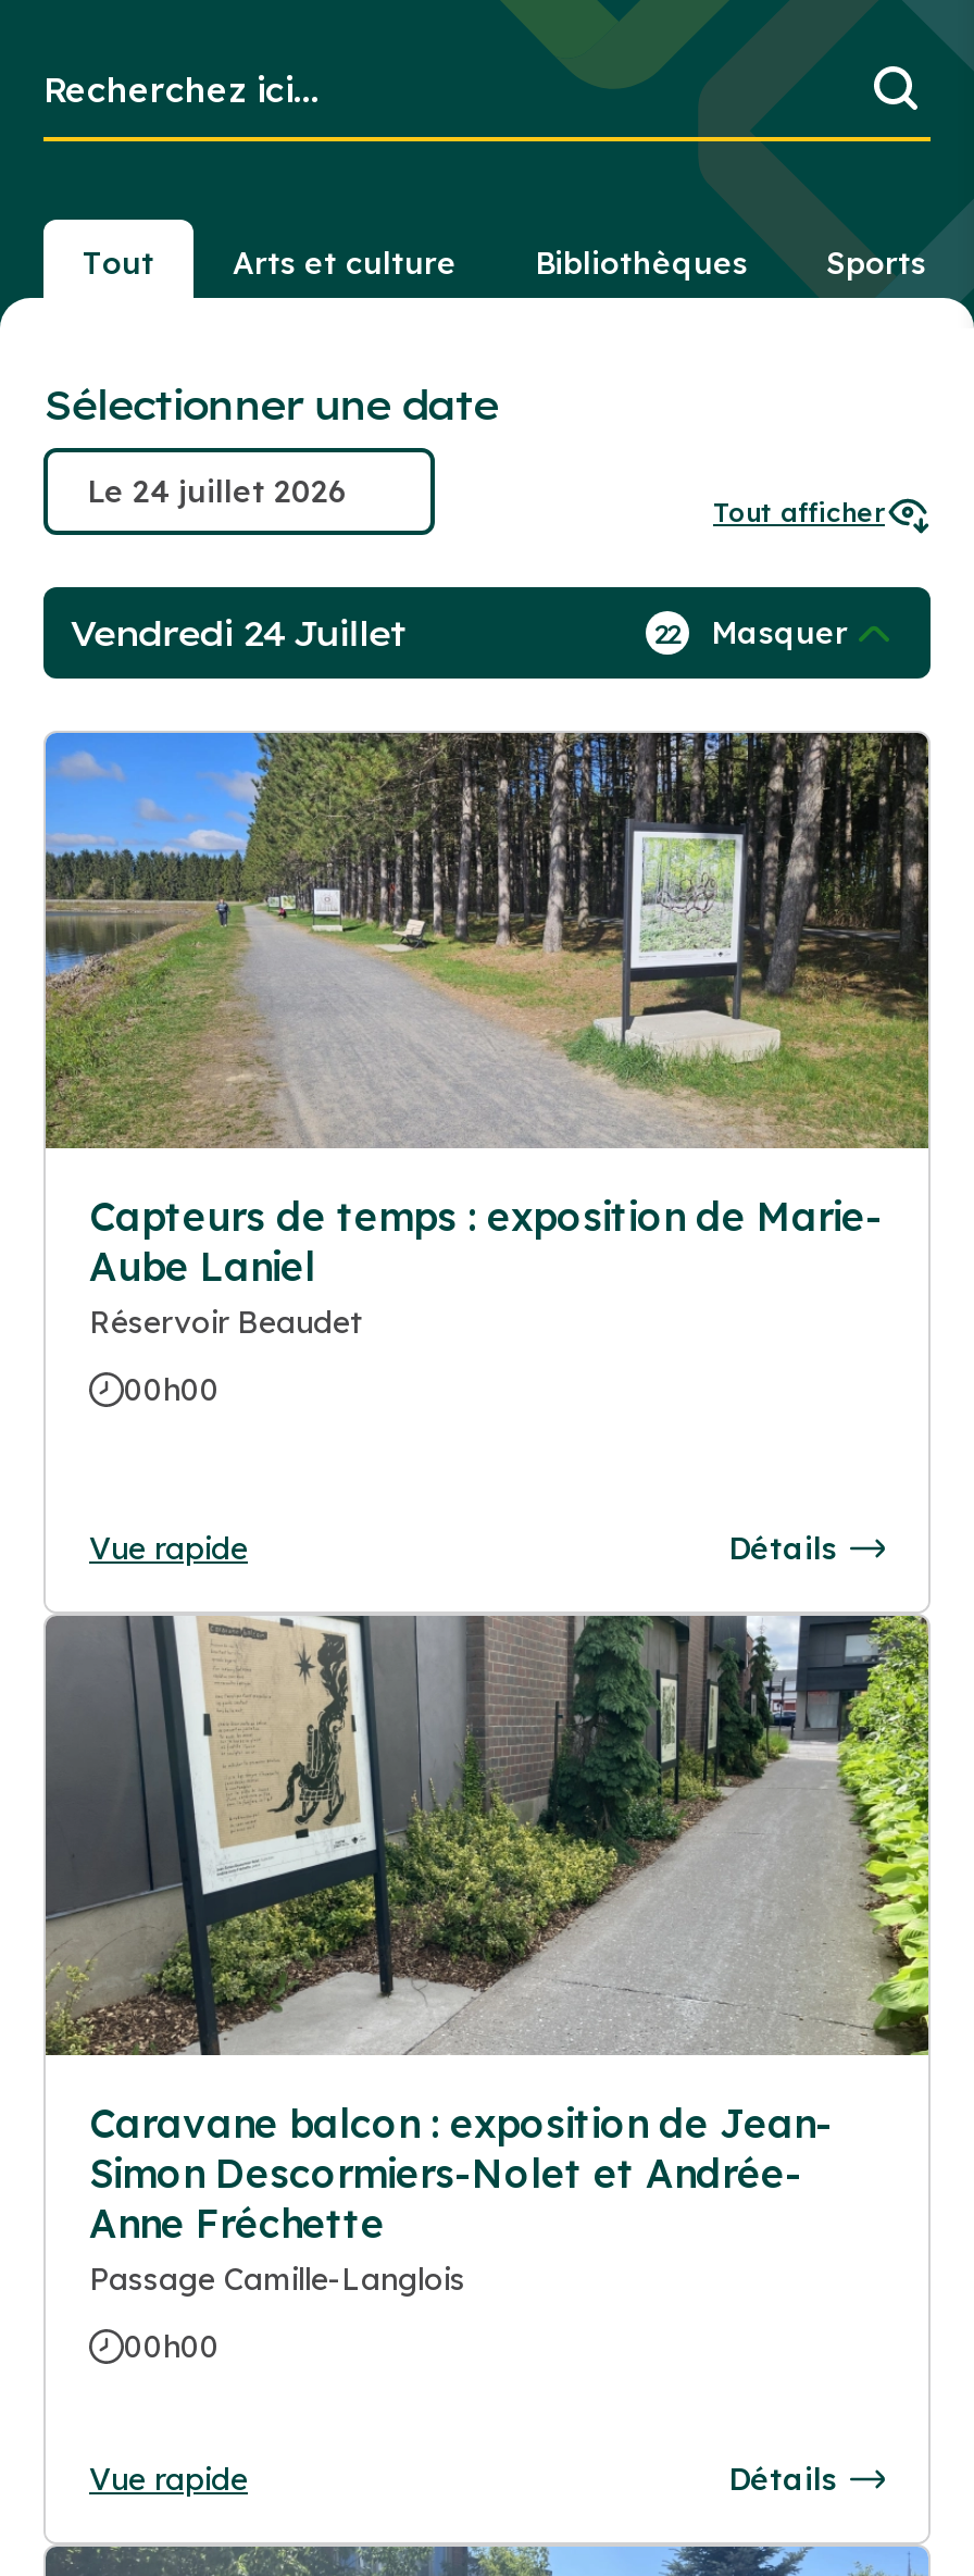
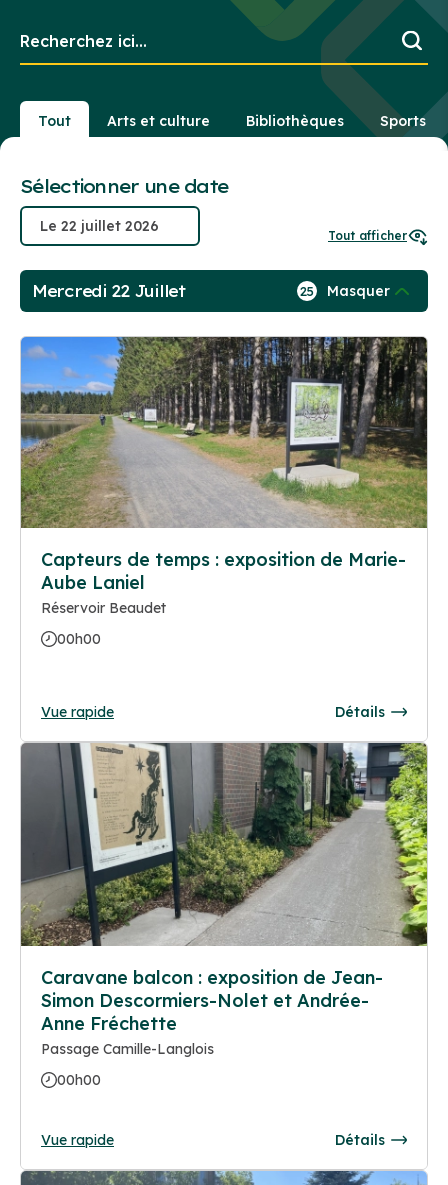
[70,612,406,655] Vendredi 24 Juillet -> [32,281,186,301] Mercredi 22 Juillet
[654,614,848,653] 22 Masquer -> [300,282,390,300] 25 Masquer

